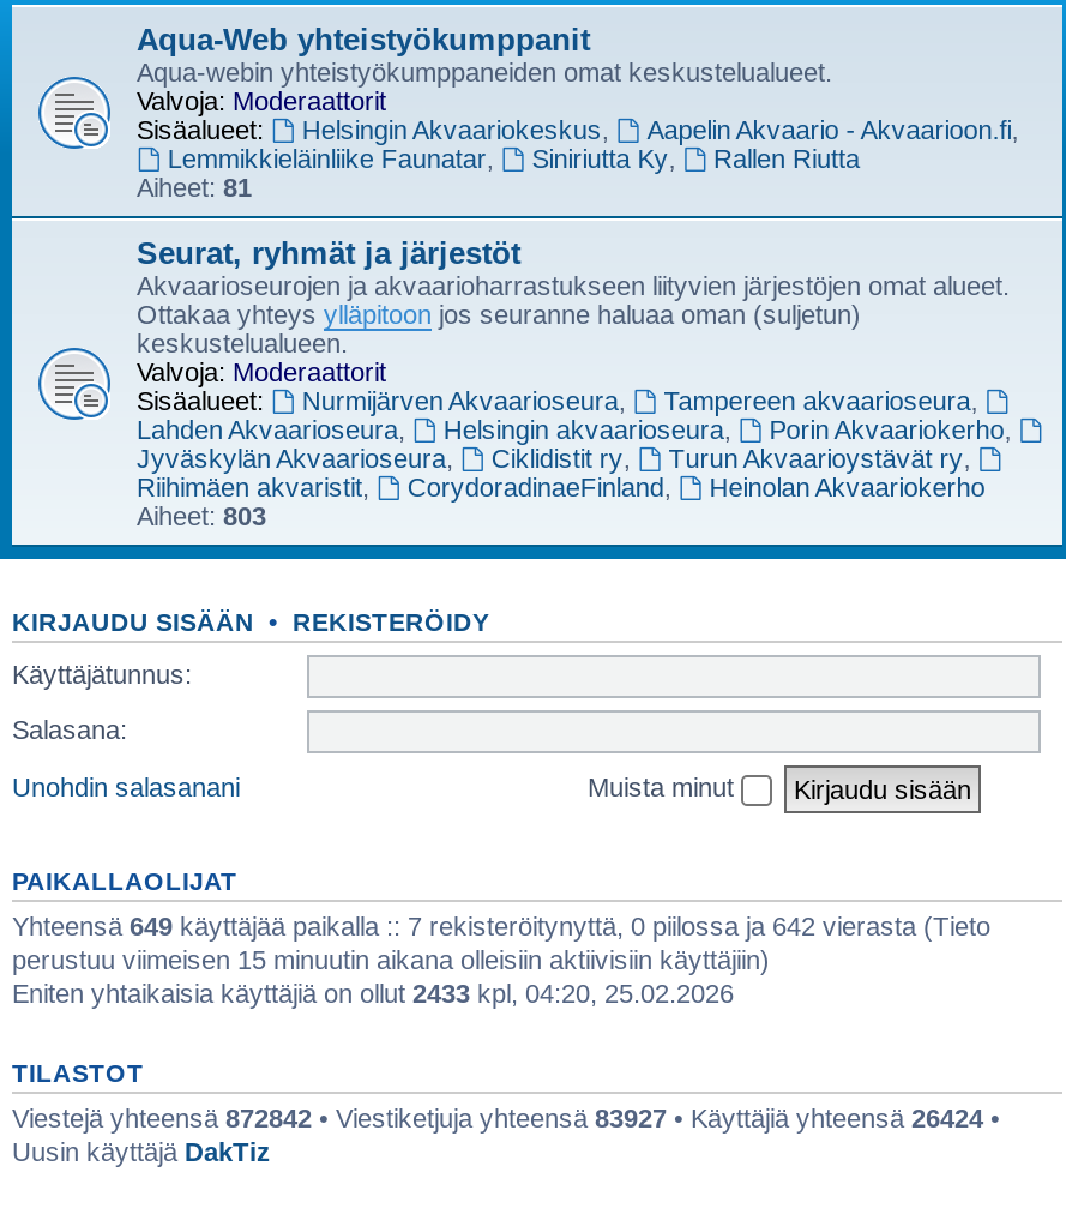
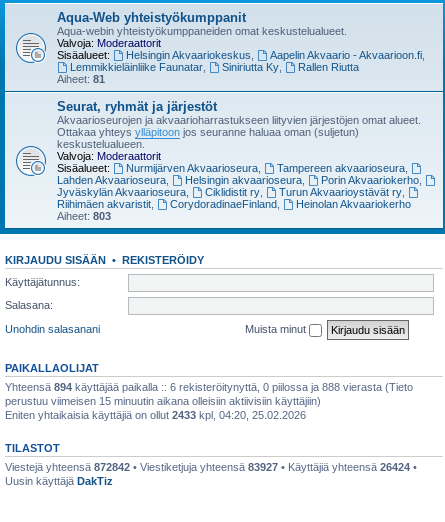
[12,911,990,939] Yhteensä 649 käyttäjää paikalla :: 7 rekisteröitynyttä, 0 piilossa ja 642 vierasta (Tieto -> [5,380,413,392] Yhteensä 894 käyttäjää paikalla :: 6 rekisteröitynyttä, 0 piilossa ja 888 vierasta (Tieto

